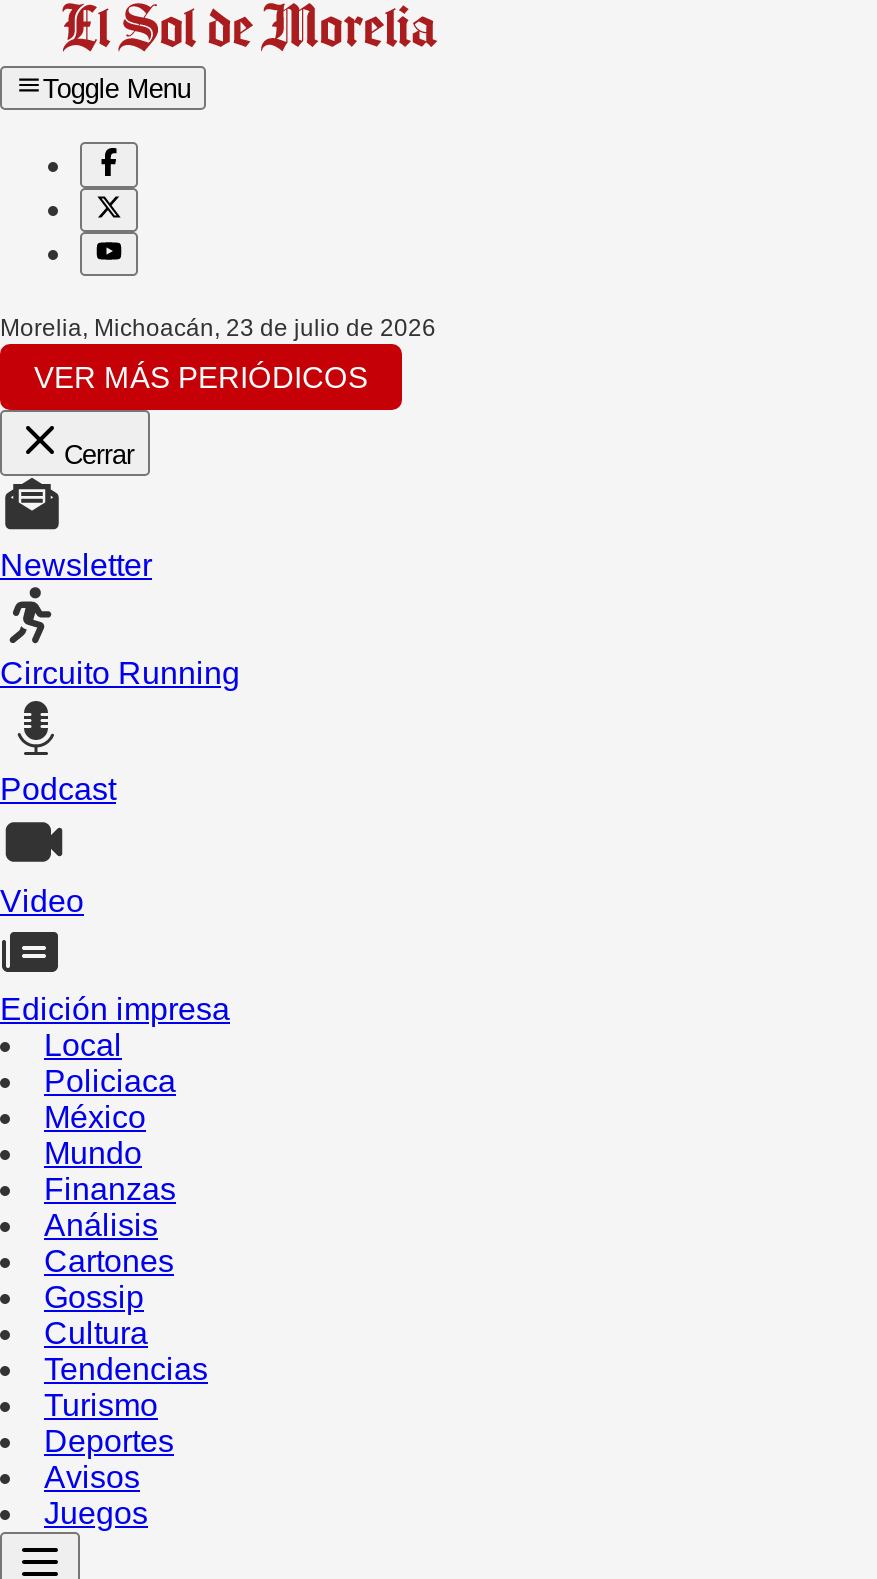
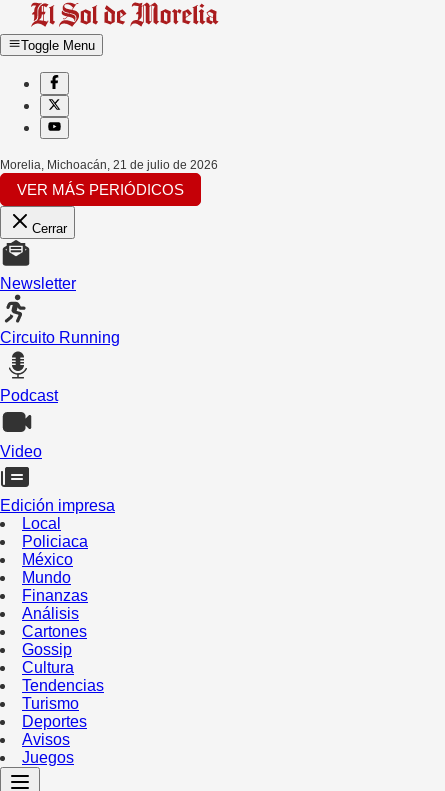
[0,315,436,343] Morelia, Michoacán, 23 de julio de 2026 -> [0,158,218,172] Morelia, Michoacán, 21 de julio de 2026

